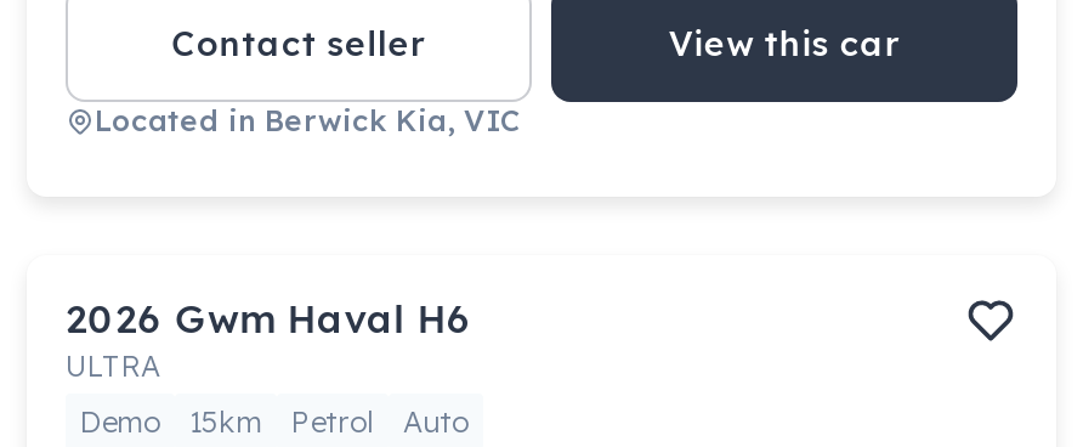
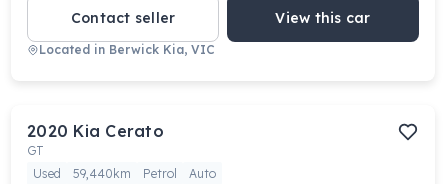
[66,294,472,384] 2026 Gwm Haval H6 | ULTRA -> [27,121,164,158] 2020 Kia Cerato | GT
[80,403,262,440] Demo | 15km -> [33,166,131,181] Used | 59,440km

